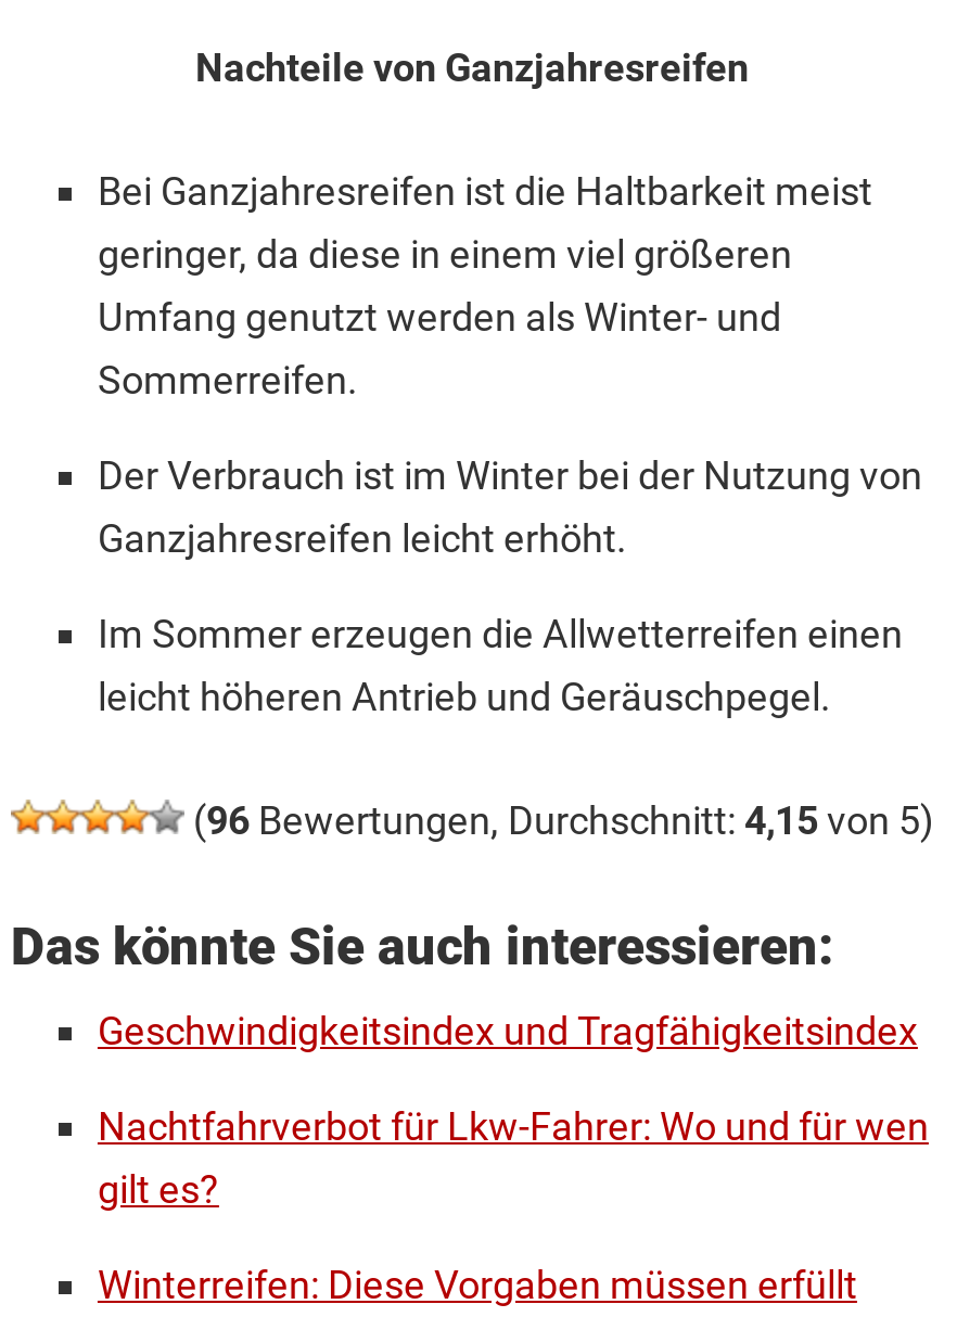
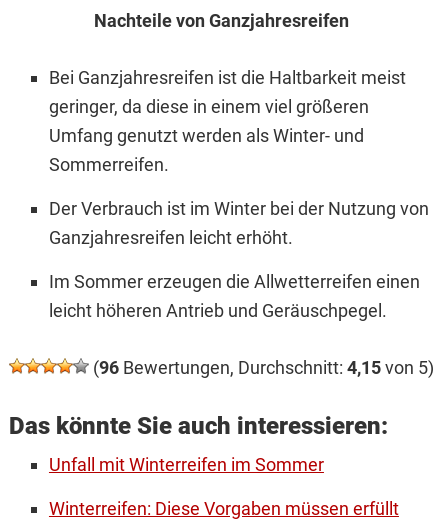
[98,1008,929,1212] Geschwindigkeitsindex und Tragfähigkeitsindex | Nachtfahrverbot für Lkw-Fahrer: Wo und für wen | gilt es? -> [49,454,324,475] Unfall mit Winterreifen im Sommer

